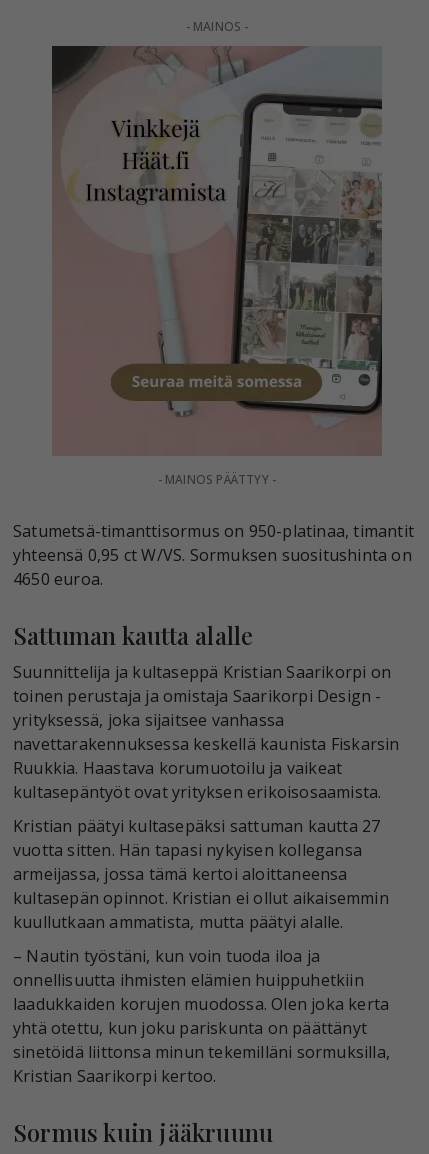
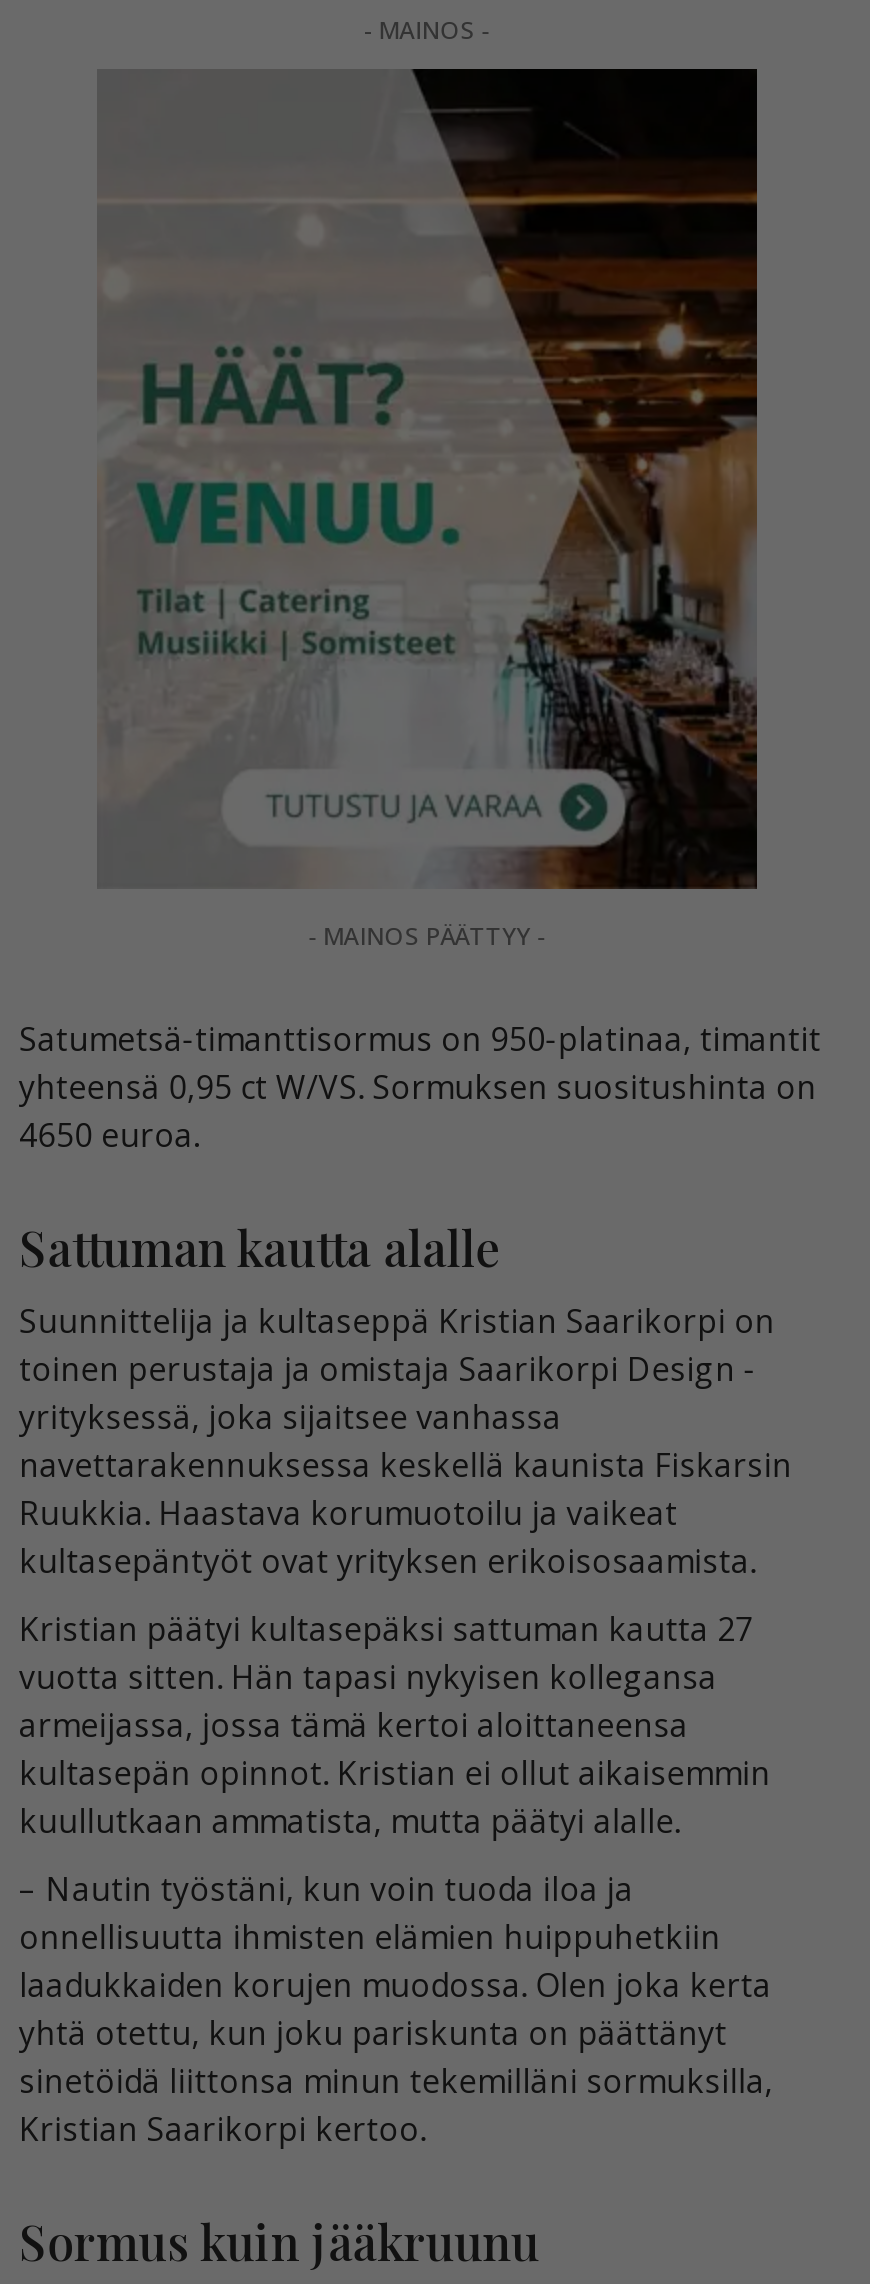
[52,46,383,456] [image] -> [99,67,759,891] [image]

